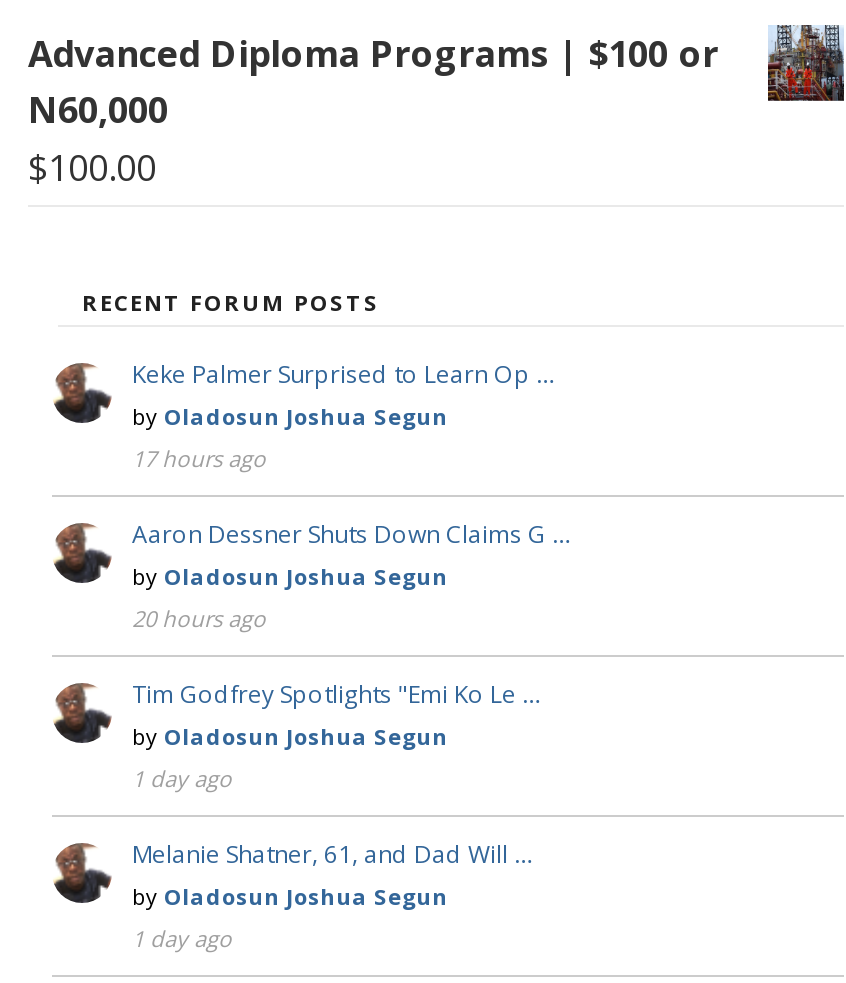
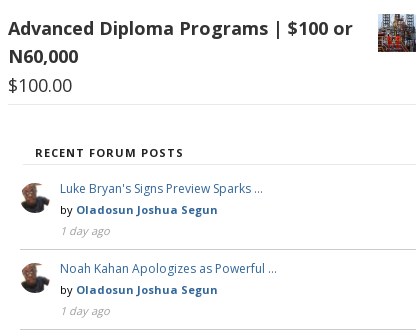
[132,357,570,711] Keke Palmer Surprised to Learn Op … | by Oladosun Joshua Segun | 17 hours ago | Aaron Dessner Shuts Down Claims G … | by Oladosun Joshua Segun | 20 hours ago | Tim Godfrey Spotlights "Emi Ko Le … -> [60,180,263,197] Luke Bryan's Signs Preview Sparks …
[132,837,532,871] Melanie Shatner, 61, and Dad Will … -> [60,260,277,277] Noah Kahan Apologizes as Powerful …

